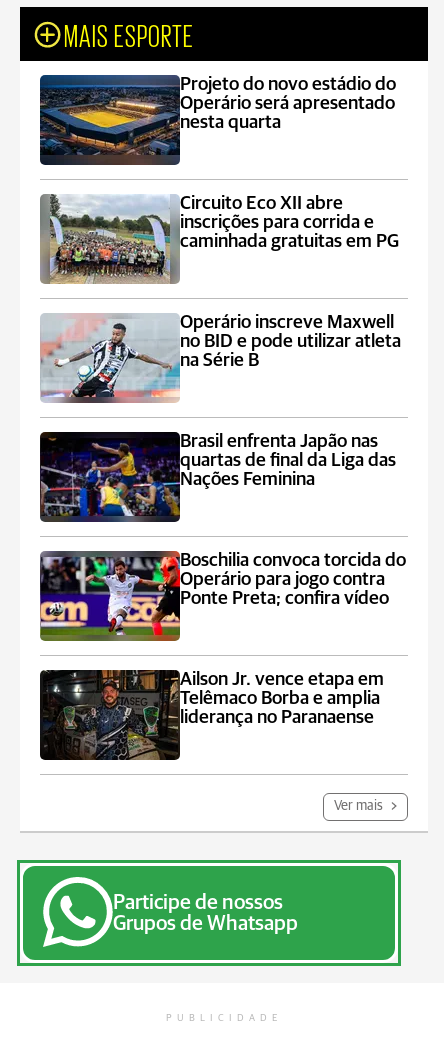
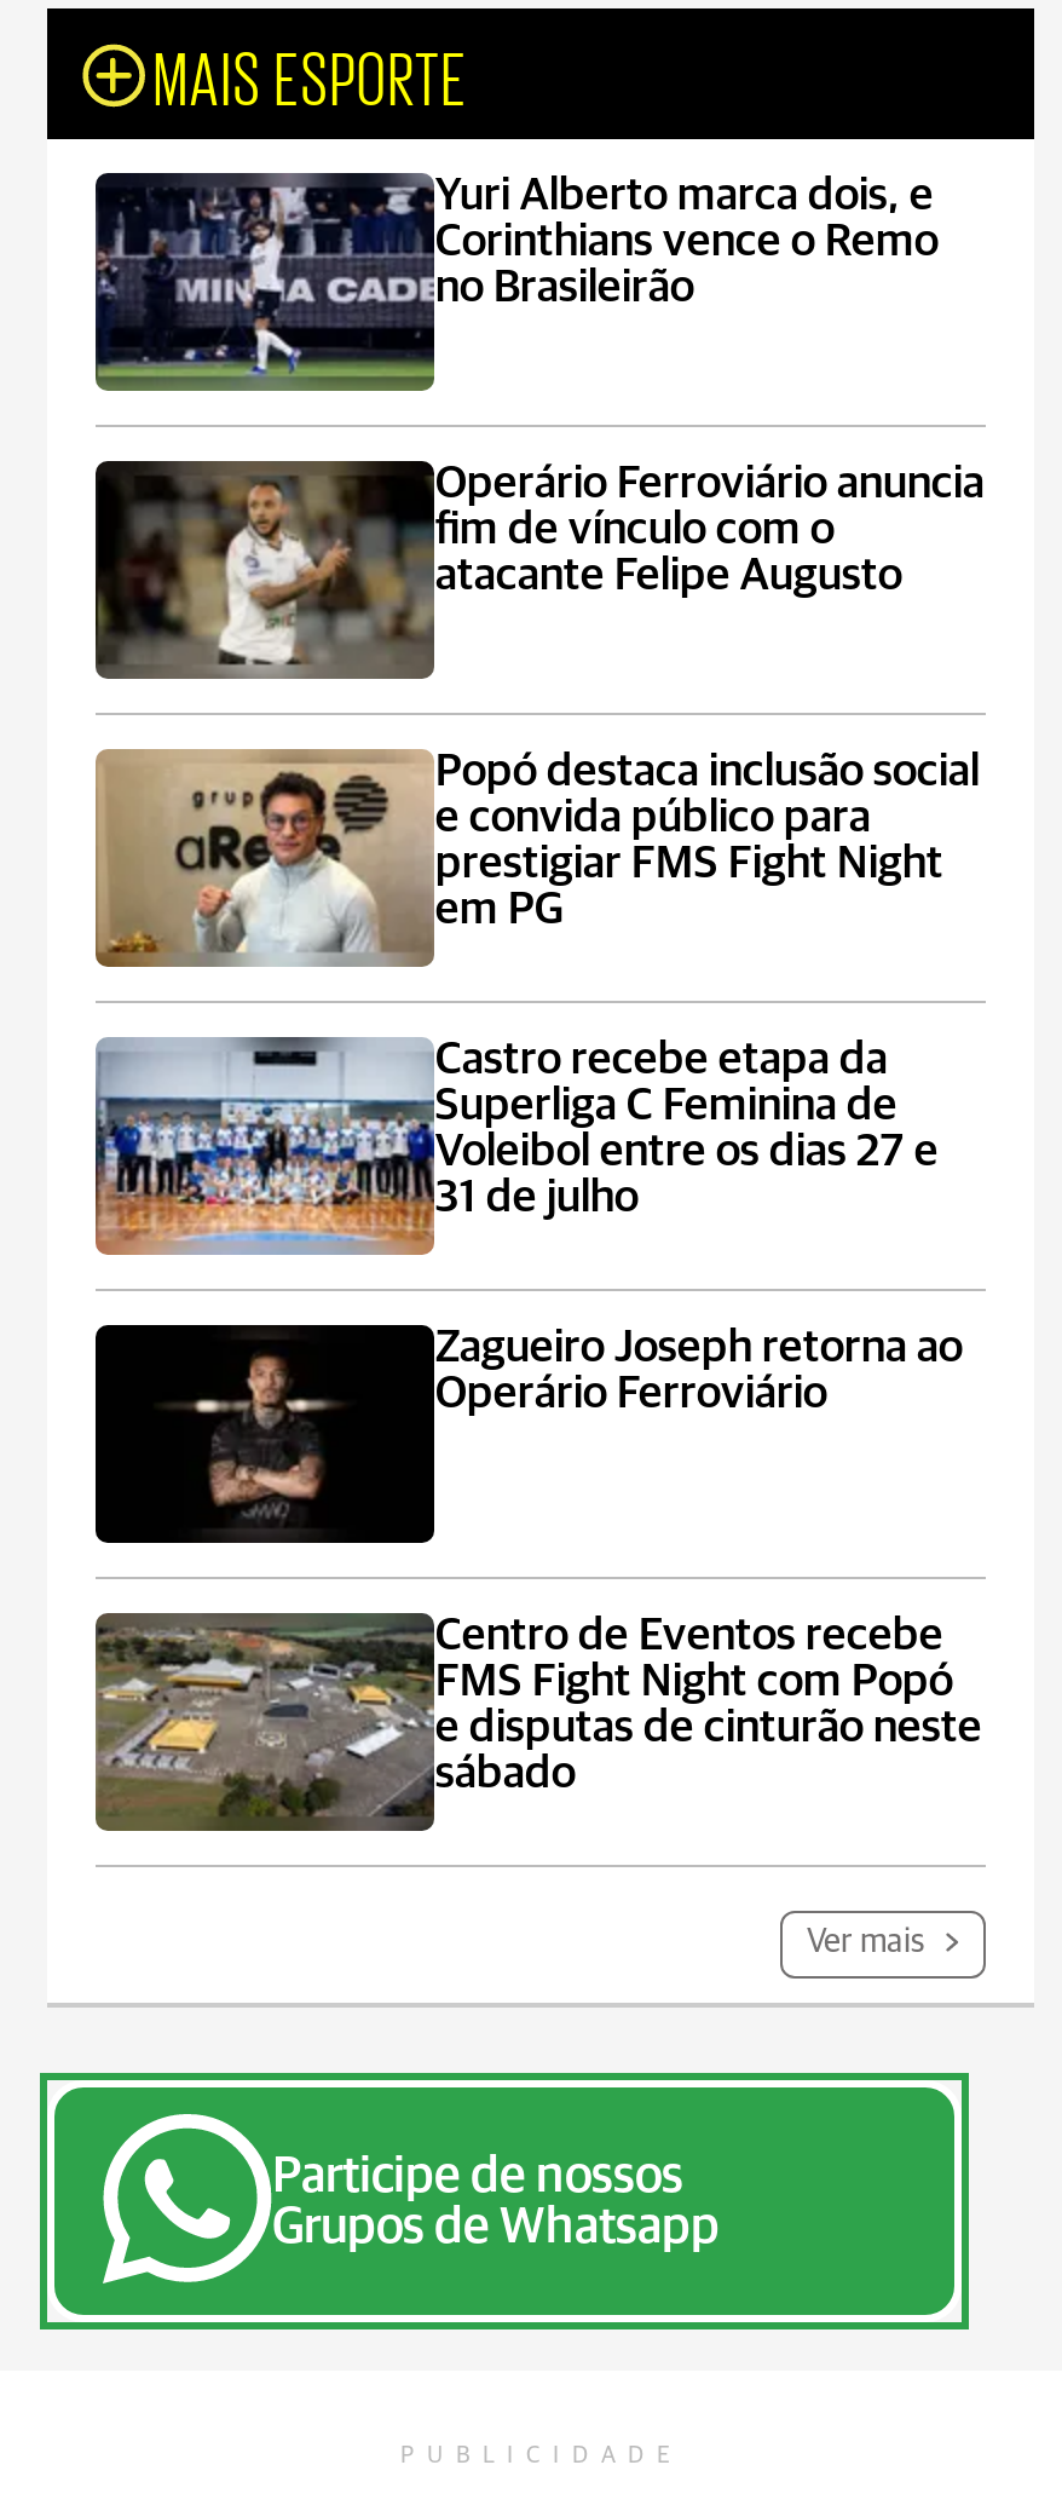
[40,75,396,165] [image] | Projeto do novo estádio do | Operário será apresentado | nesta quarta -> [96,173,938,391] [image] | Yuri Alberto marca dois, e | Corinthians vence o Remo | no Brasileirão
[41,194,399,284] [image] | Circuito Eco XII abre | inscrições para corrida e | caminhada gratuitas em PG -> [96,459,984,681] [image] | Operário Ferroviário anuncia | fim de vínculo com o | atacante Felipe Augusto
[40,313,401,403] [image] | Operário inscreve Maxwell | no BID e pode utilizar atleta | na Série B -> [96,749,980,969] [image] | Popó destaca inclusão social | e convida público para | prestigiar FMS Fight Night | em PG
[39,431,396,523] [image] | Brasil enfrenta Japão nas | quartas de final da Liga das | Nações Feminina -> [93,1035,938,1257] [image] | Castro recebe etapa da | Superliga C Feminina de | Voleibol entre os dias 27 e | 31 de julho
[39,550,406,642] [image] | Boschilia convoca torcida do | Operário para jogo contra | Ponte Preta; confira vídeo -> [93,1323,963,1545] [image] | Zagueiro Joseph retorna ao | Operário Ferroviário
[39,670,384,760] [image] | Ailson Jr. vence etapa em | Telêmaco Borba e amplia | liderança no Paranaense -> [93,1613,982,1831] [image] | Centro de Eventos recebe | FMS Fight Night com Popó | e disputas de cinturão neste | sábado

